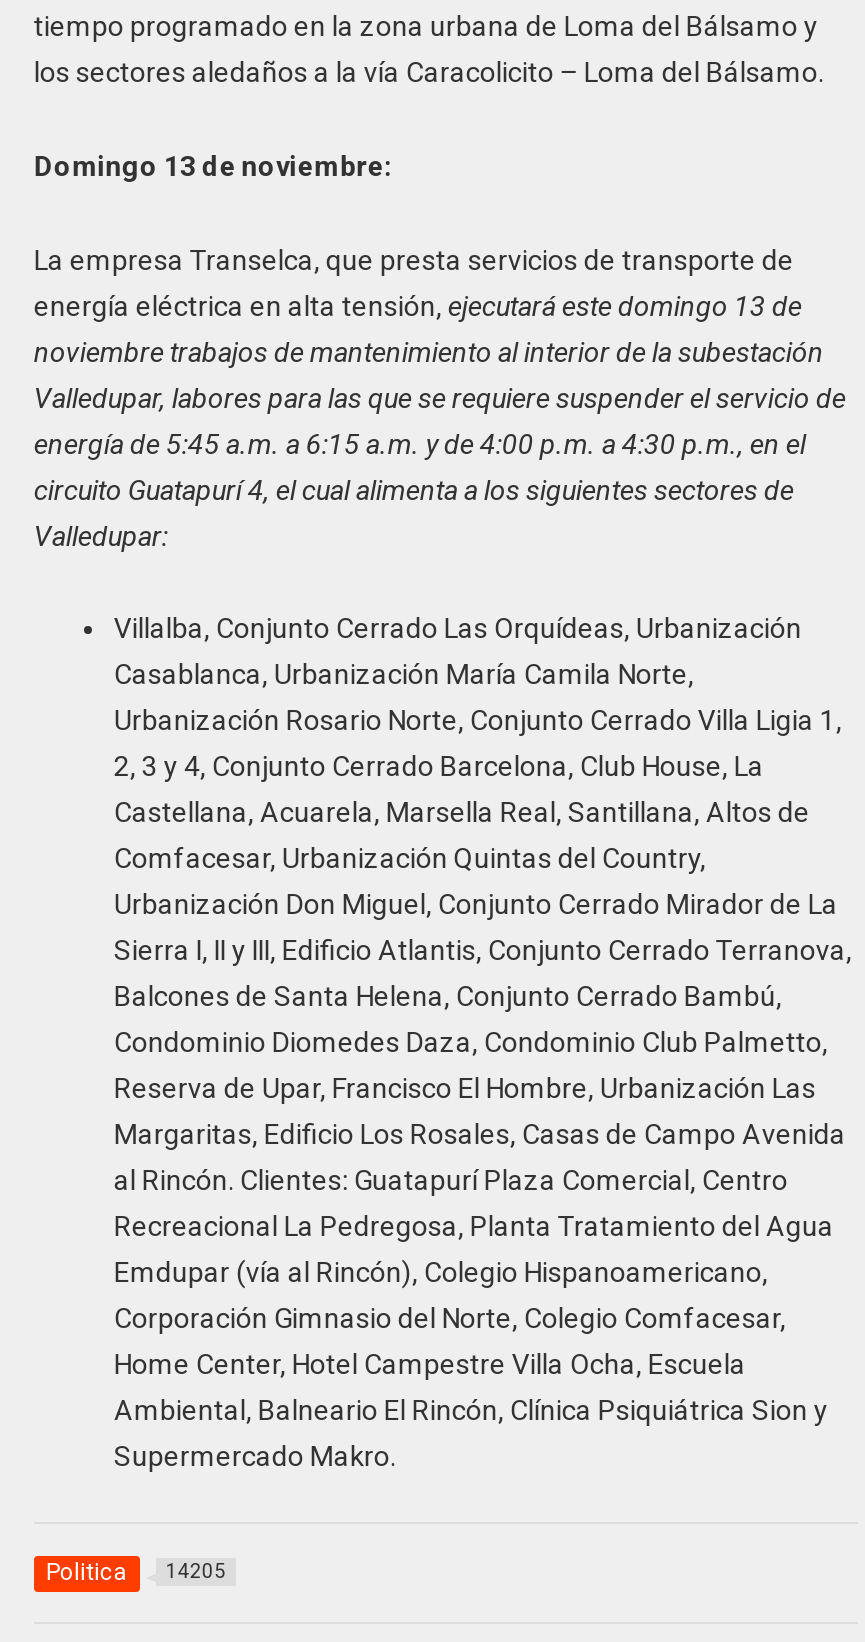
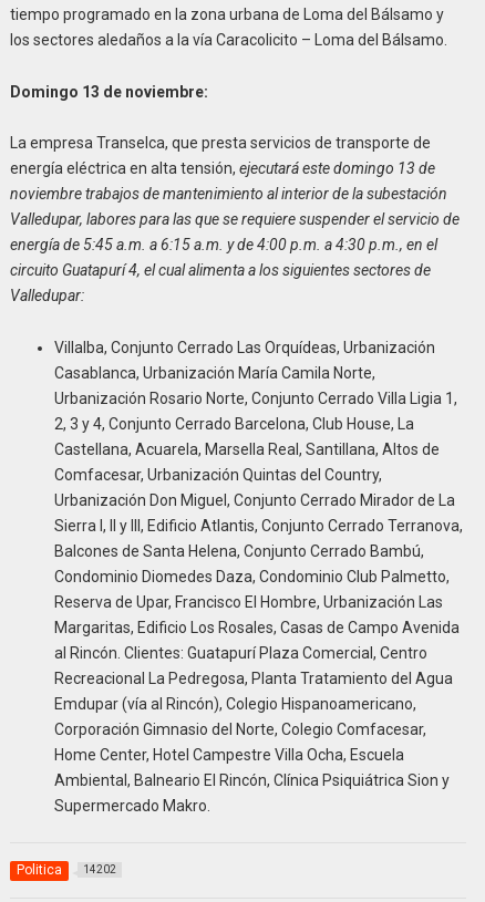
[46,1557,226,1585] Politica 14205 -> [16,862,116,877] Politica 14202

